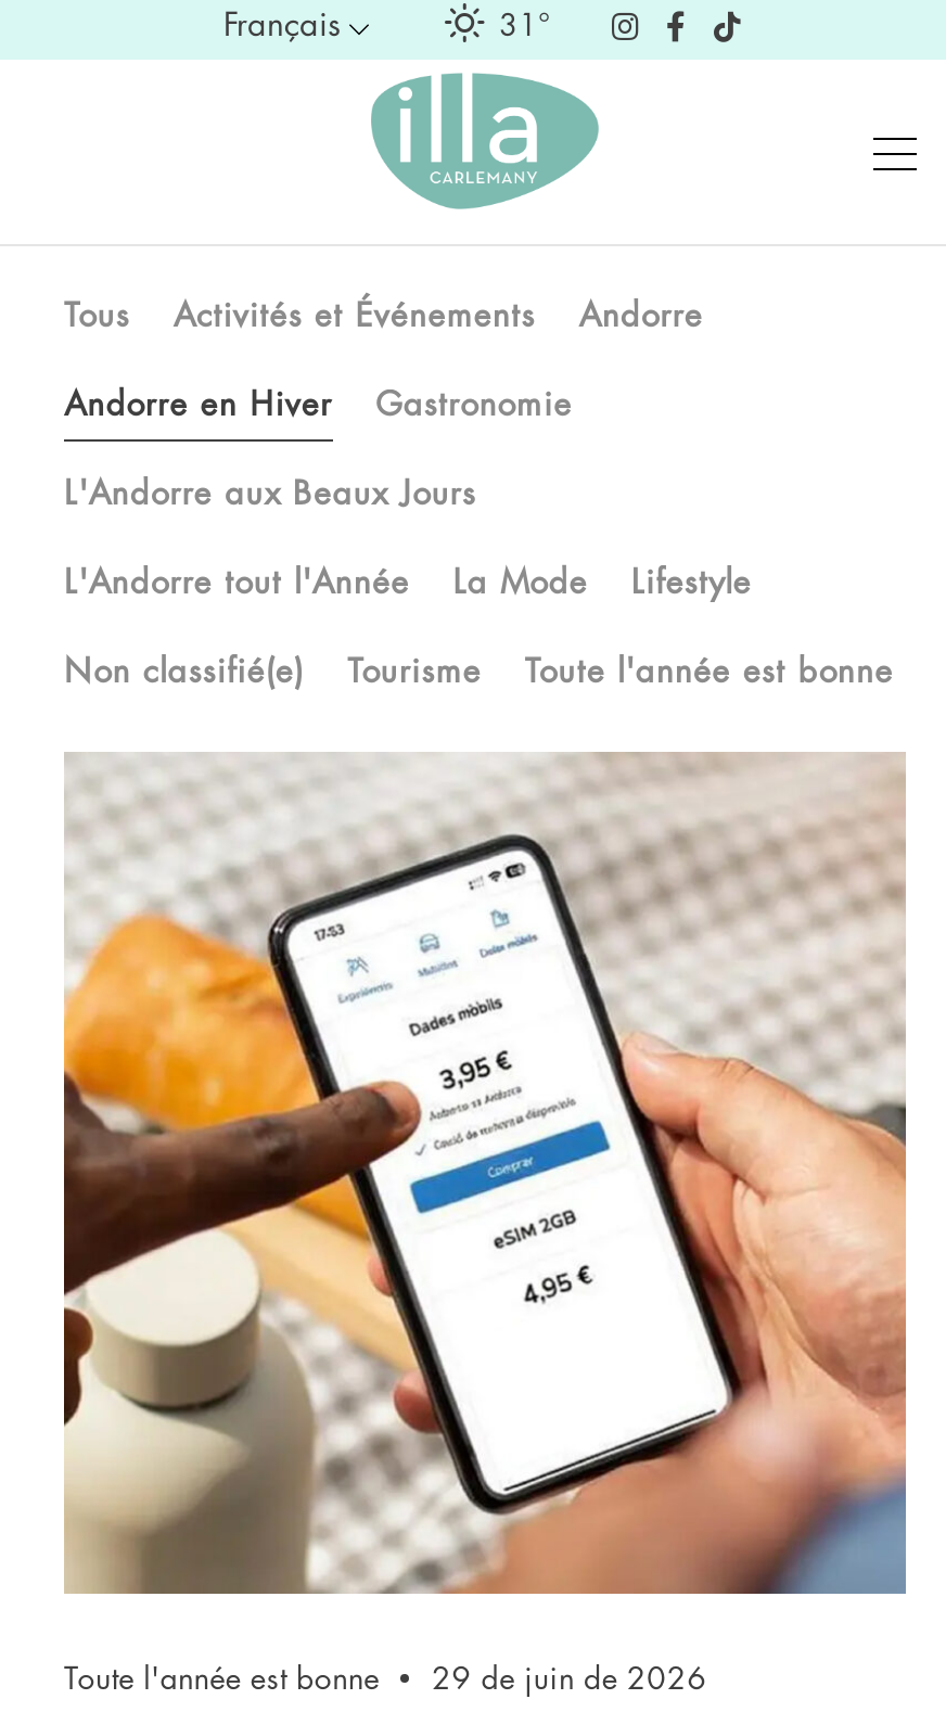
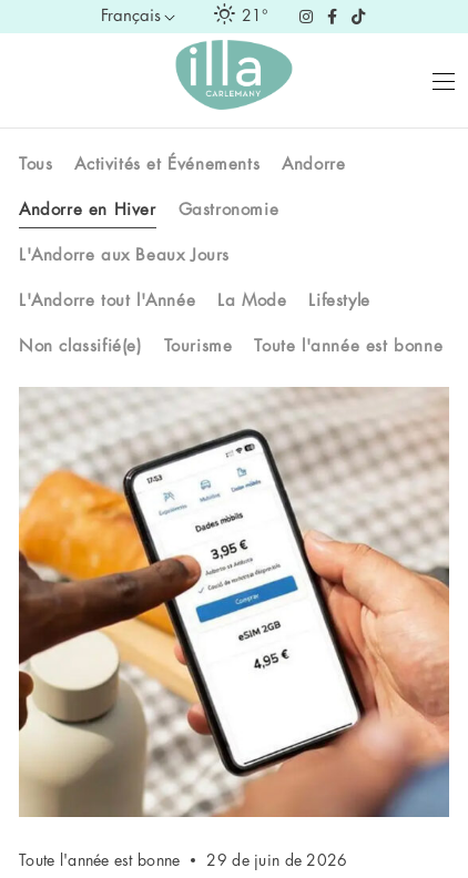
[499,10,551,40] 31° -> [241,8,268,23] 21°

